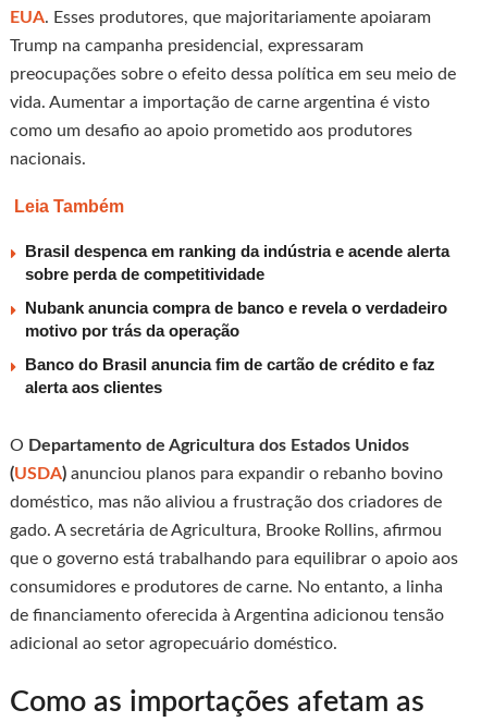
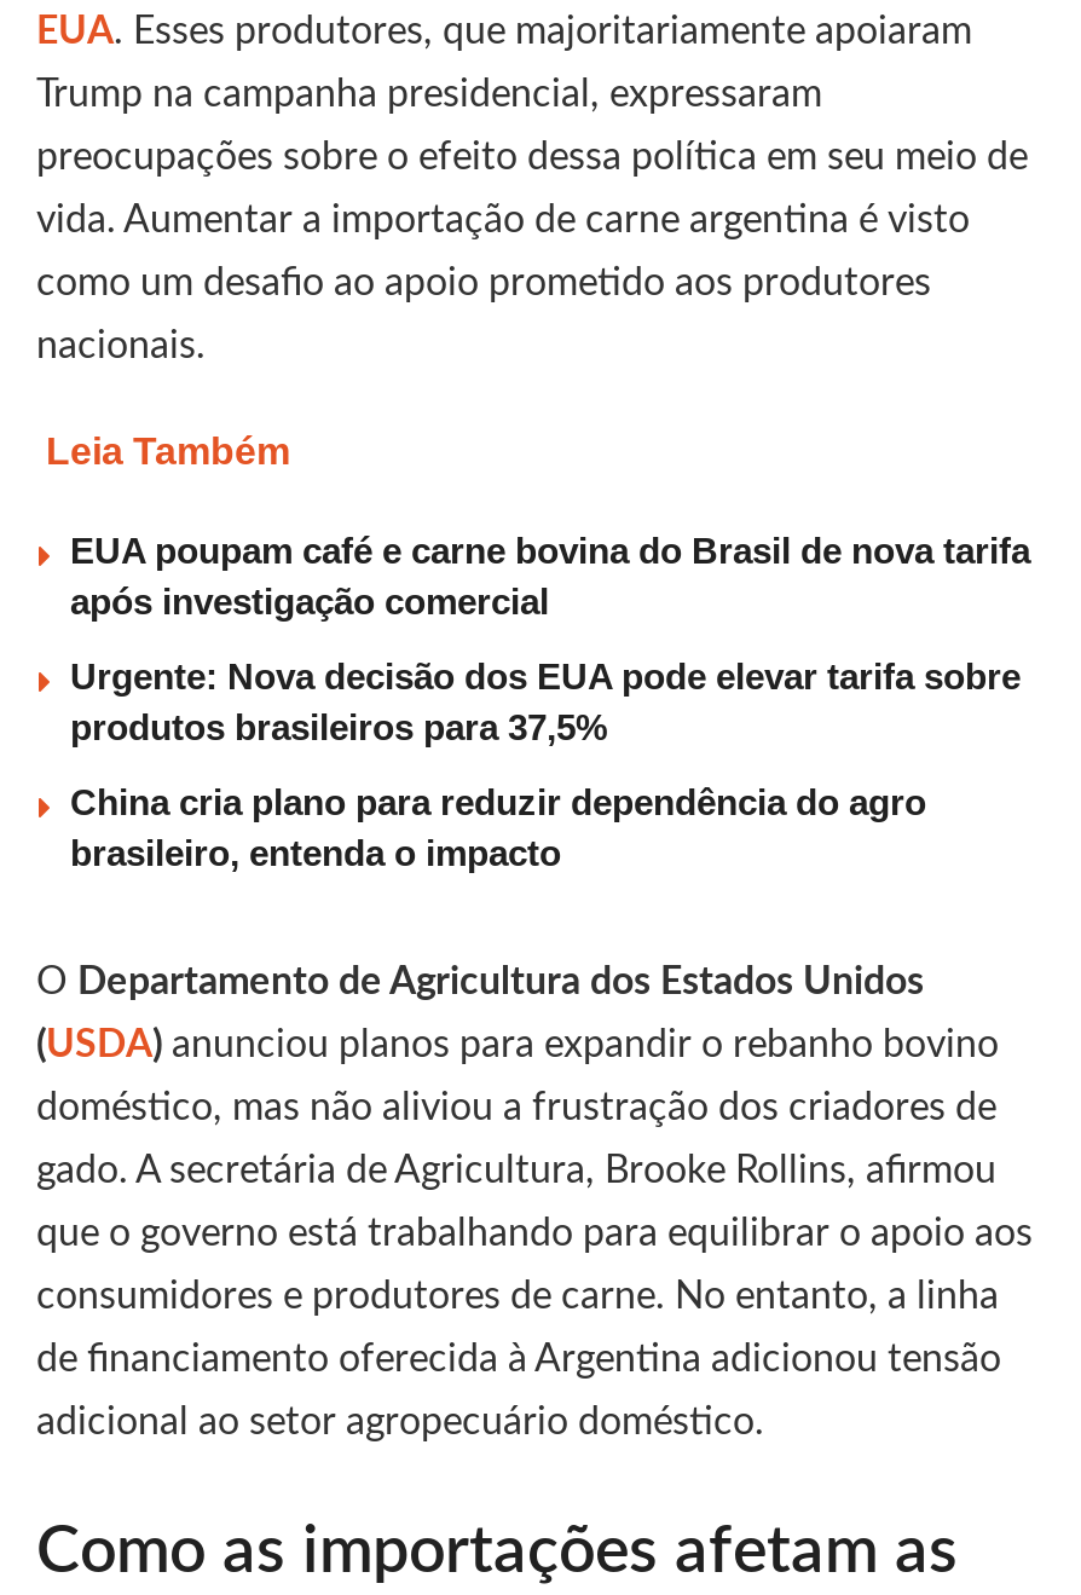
[25,242,449,283] Brasil despenca em ranking da indústria e acende alerta | sobre perda de competitividade -> [70,530,1030,622] EUA poupam café e carne bovina do Brasil de nova tarifa | após investigação comercial
[25,298,447,340] Nubank anuncia compra de banco e revela o verdadeiro | motivo por trás da operação -> [70,655,1021,747] Urgente: Nova decisão dos EUA pode elevar tarifa sobre | produtos brasileiros para 37,5%
[25,355,435,396] Banco do Brasil anuncia fim de cartão de crédito e faz | alerta aos clientes -> [70,781,926,873] China cria plano para reduzir dependência do agro | brasileiro, entenda o impacto

